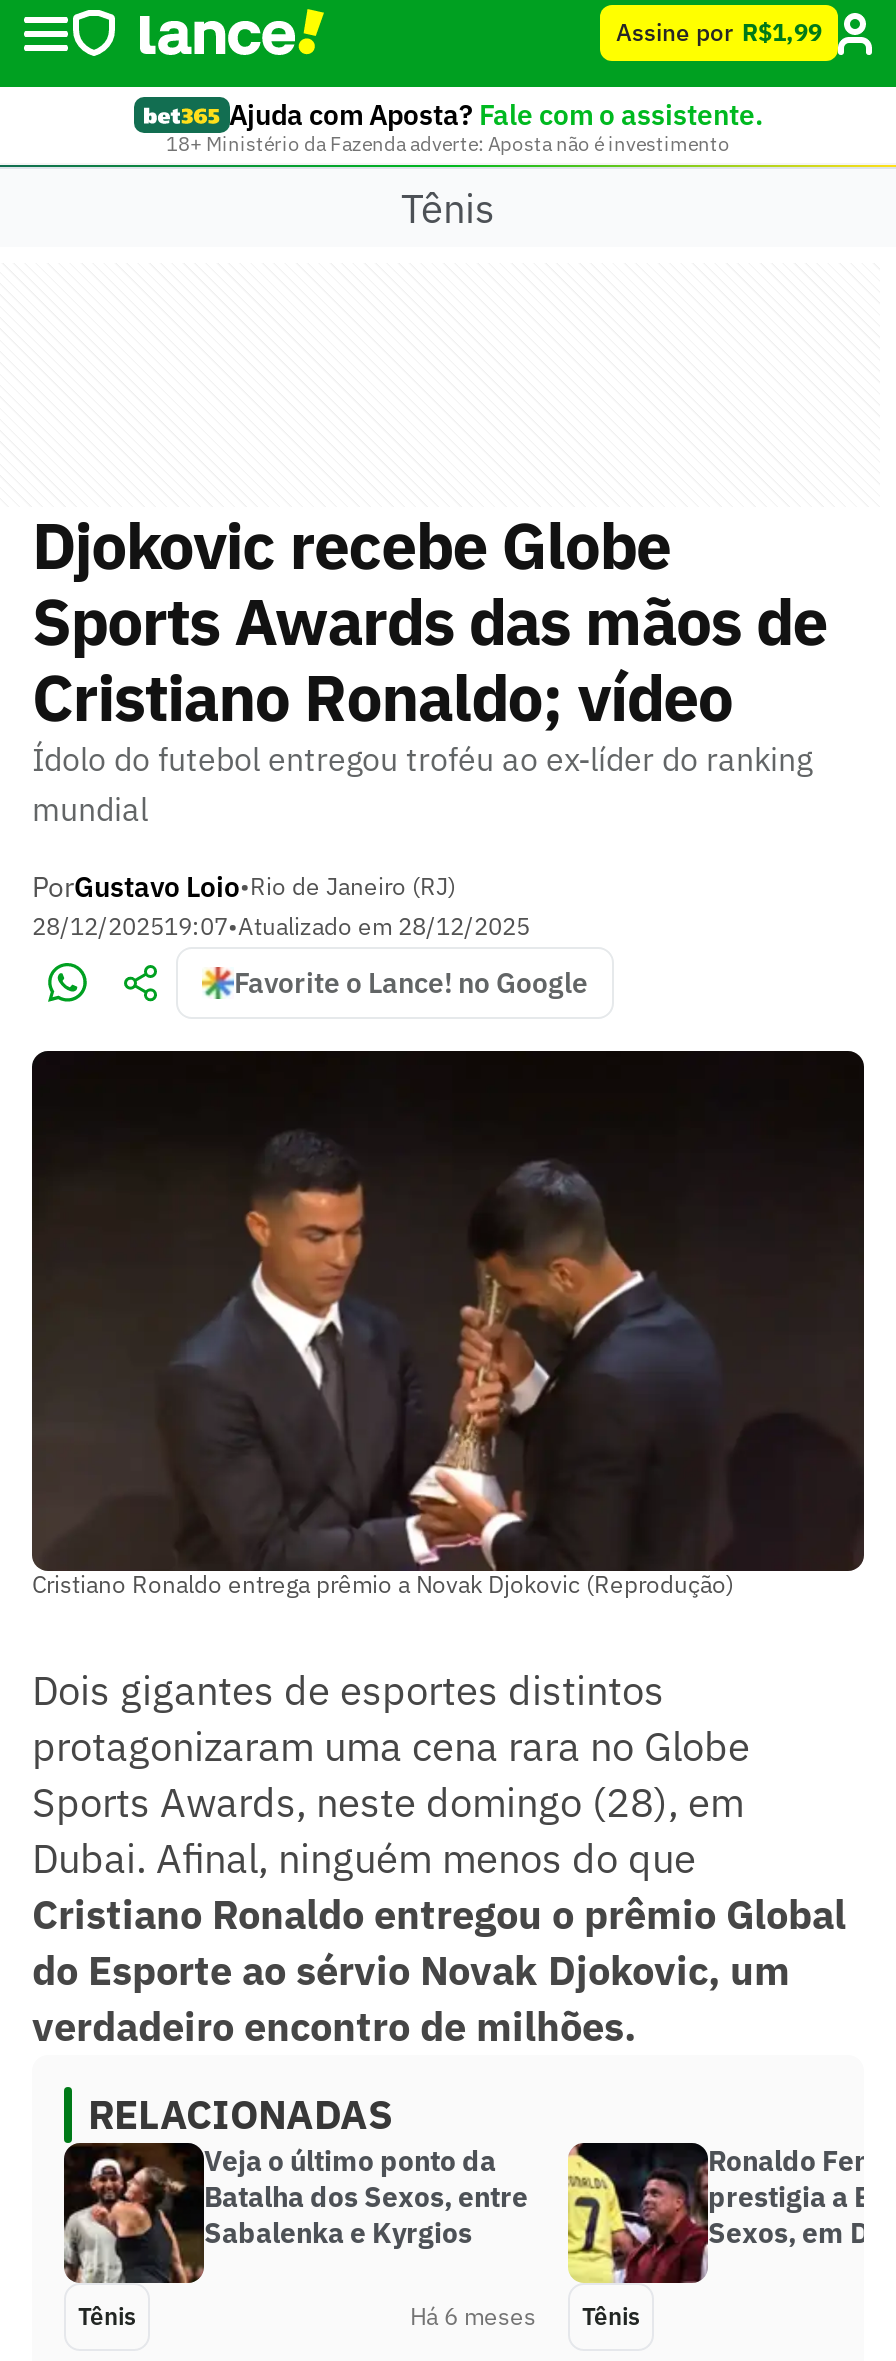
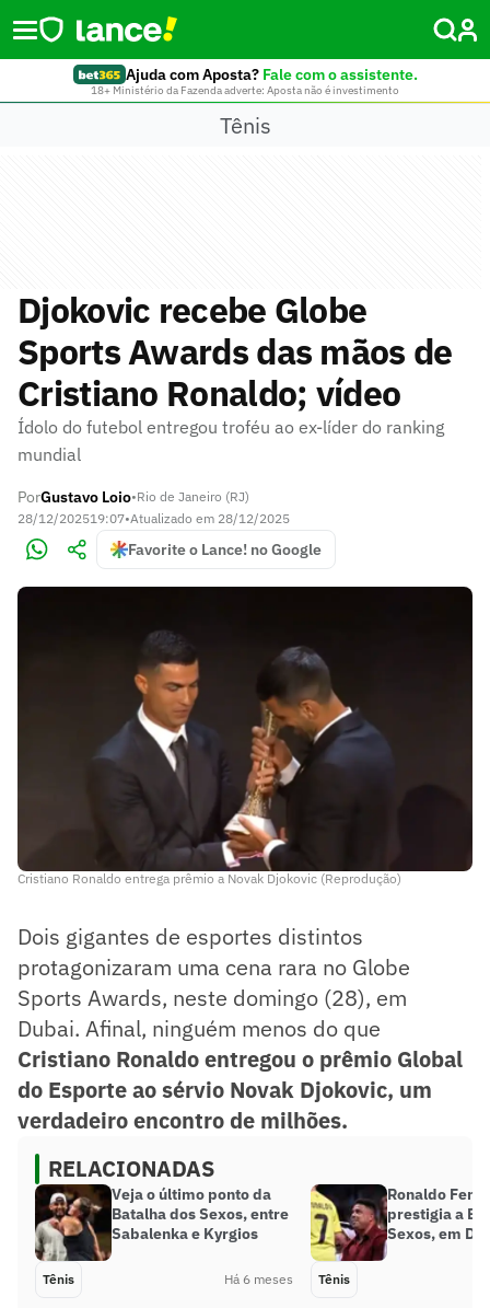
[616,17,822,47] Assine por R$1,99 -> none

